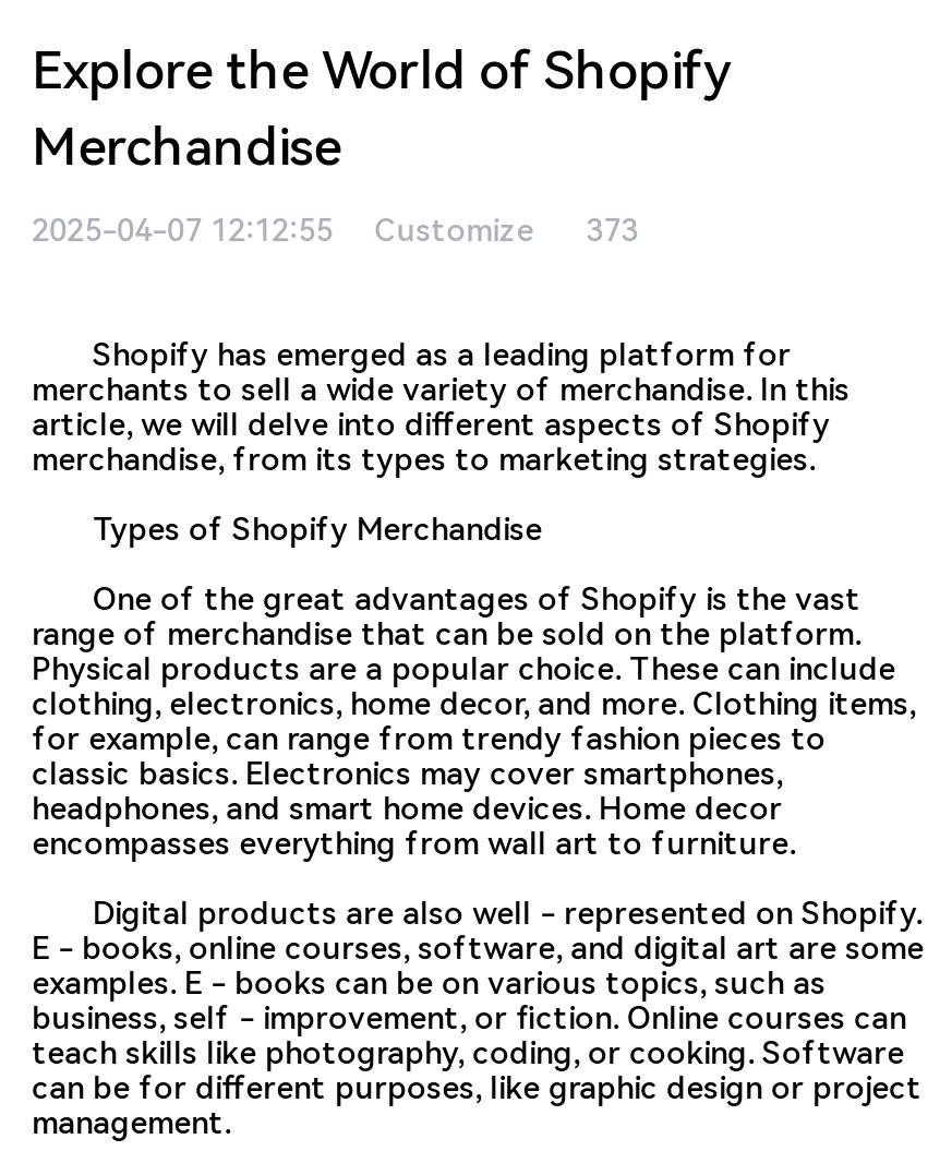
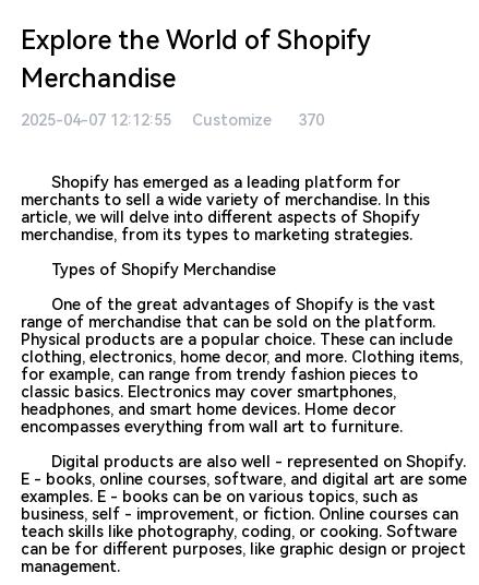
[32,212,638,247] 2025-04-07 12:12:55 Customize 373 -> [21,111,324,129] 2025-04-07 12:12:55 Customize 370

